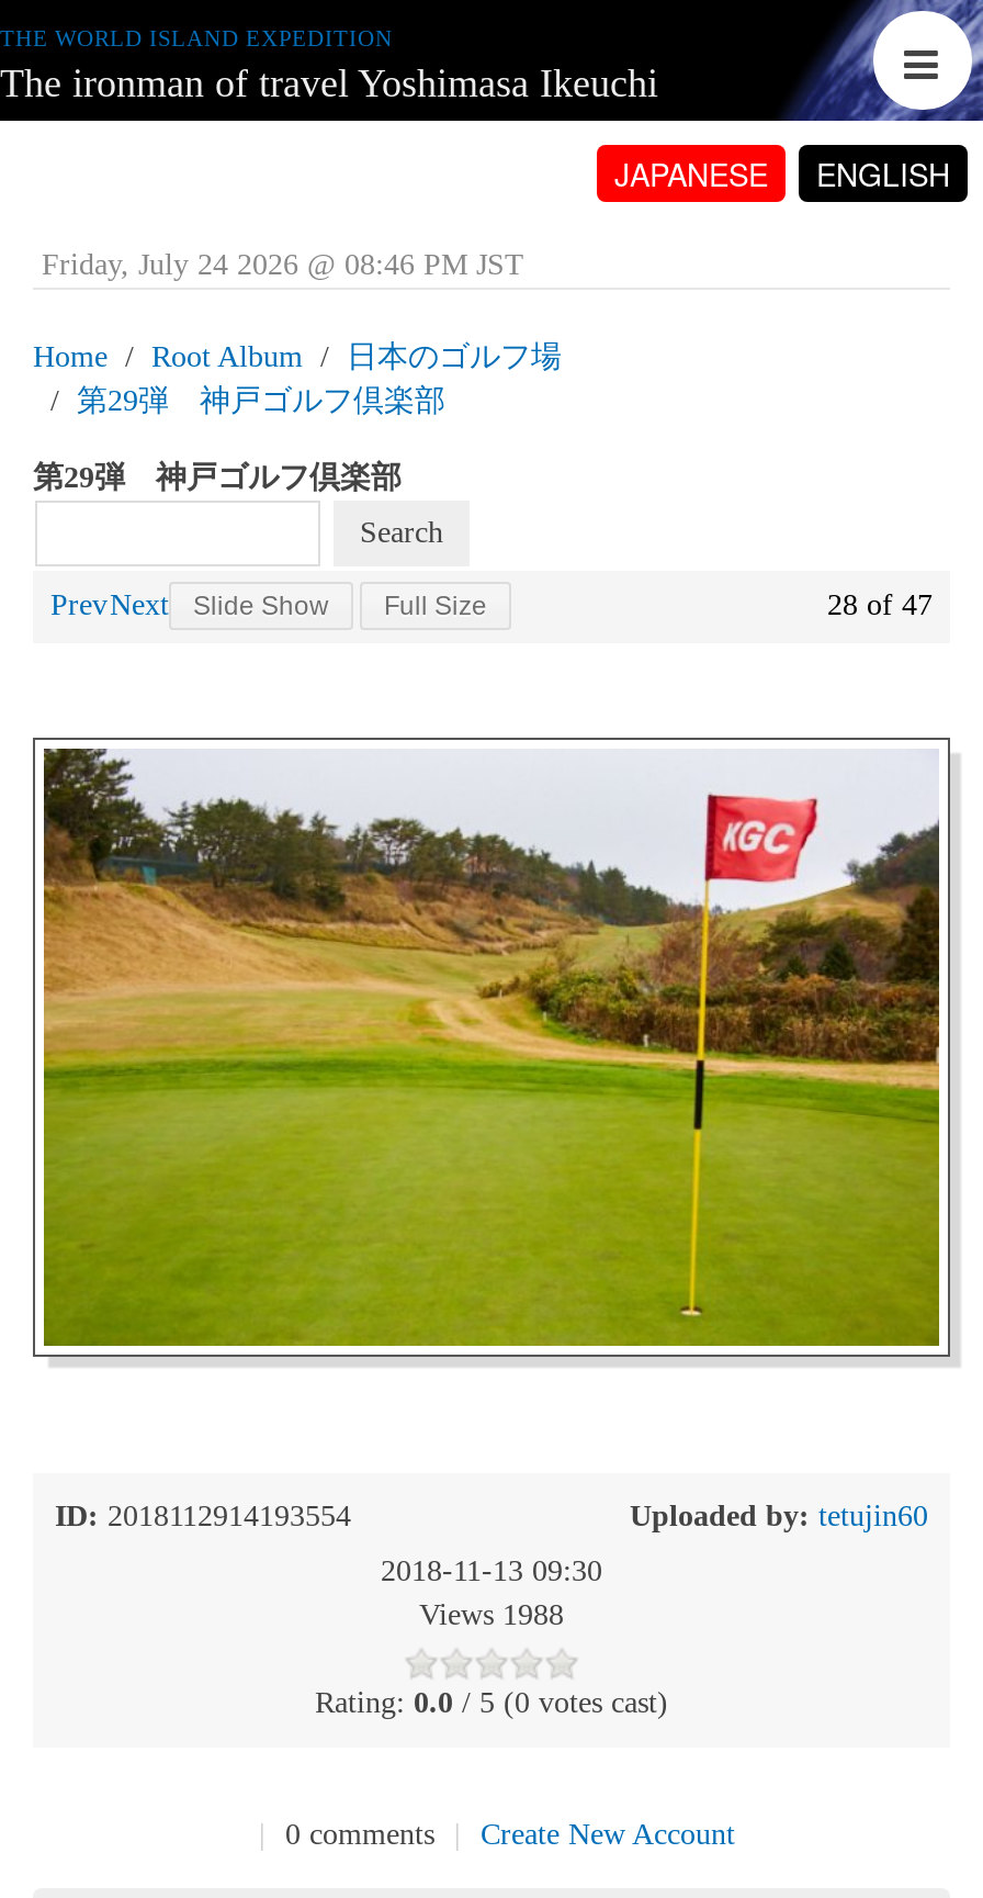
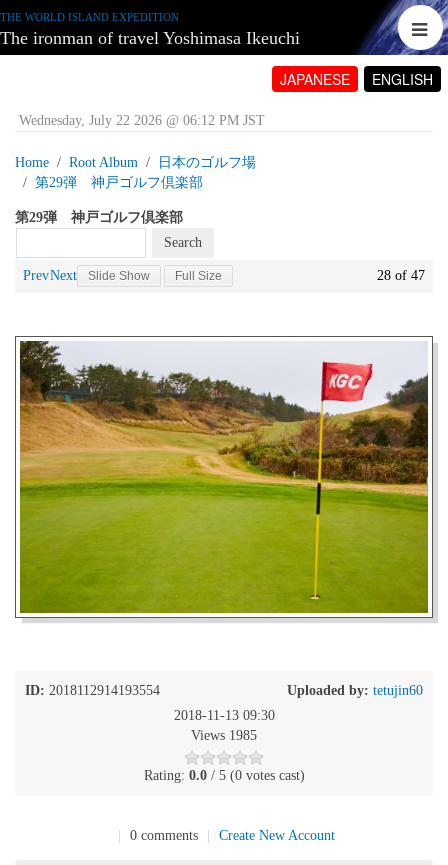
[33,248,524,281] Friday, July 24 2026 @ 08:46 PM JST -> [15,113,265,128] Wednesday, July 22 2026 @ 06:12 PM JST
[419,1599,564,1632] Views 1988 -> [191,728,257,743] Views 1985

